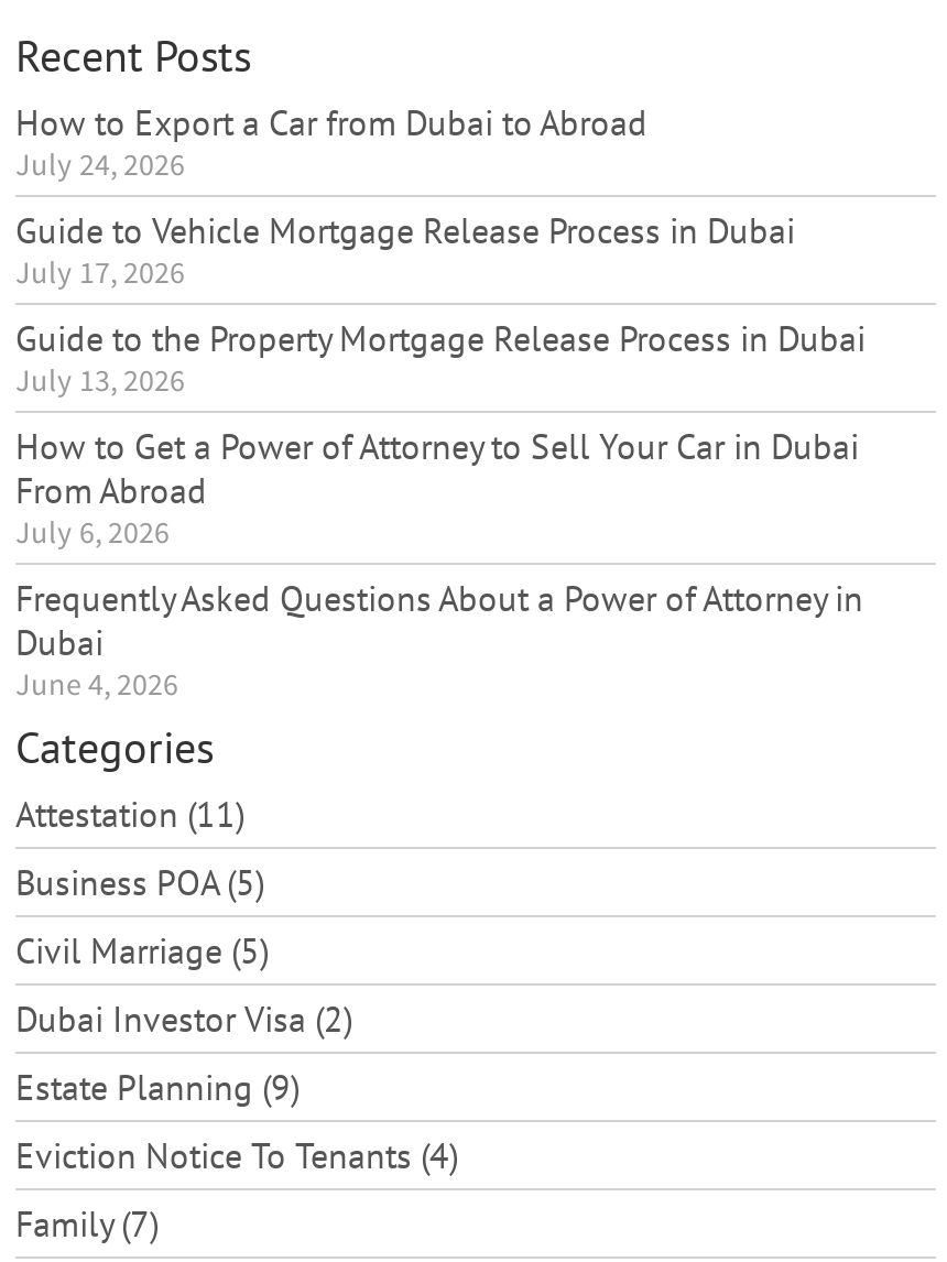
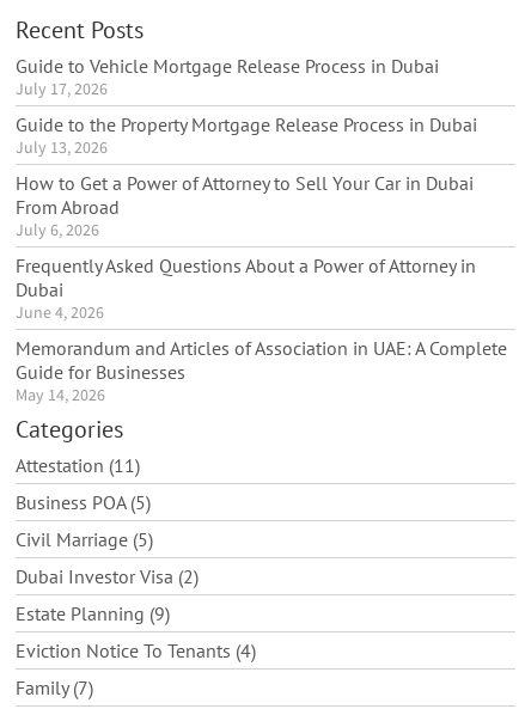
[15,100,647,184] How to Export a Car from Dubai to Abroad | July 24, 2026 -> none
moved [15,208,866,704] -> [16,54,477,323]: Guide to Vehicle Mortgage Release Process in Dubai | July 17, 2026 | Guide to the Property Mortgage Release Process in Dubai | ... | Dubai | June 4, 2026
none -> [16,336,507,405] Memorandum and Articles of Association in UAE: A Complete | Guide for Businesses | May 14, 2026

